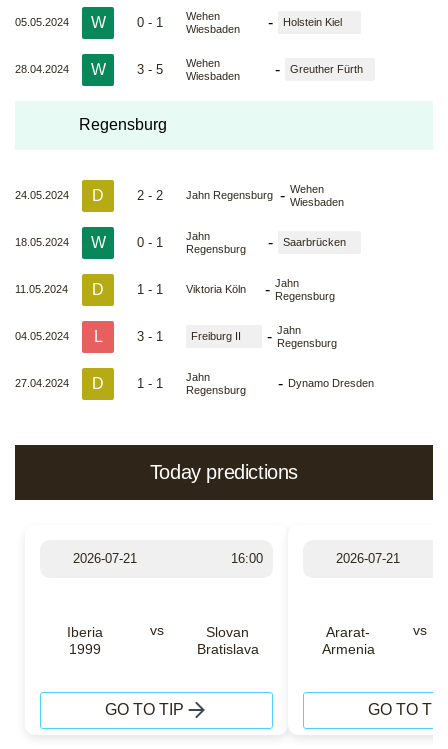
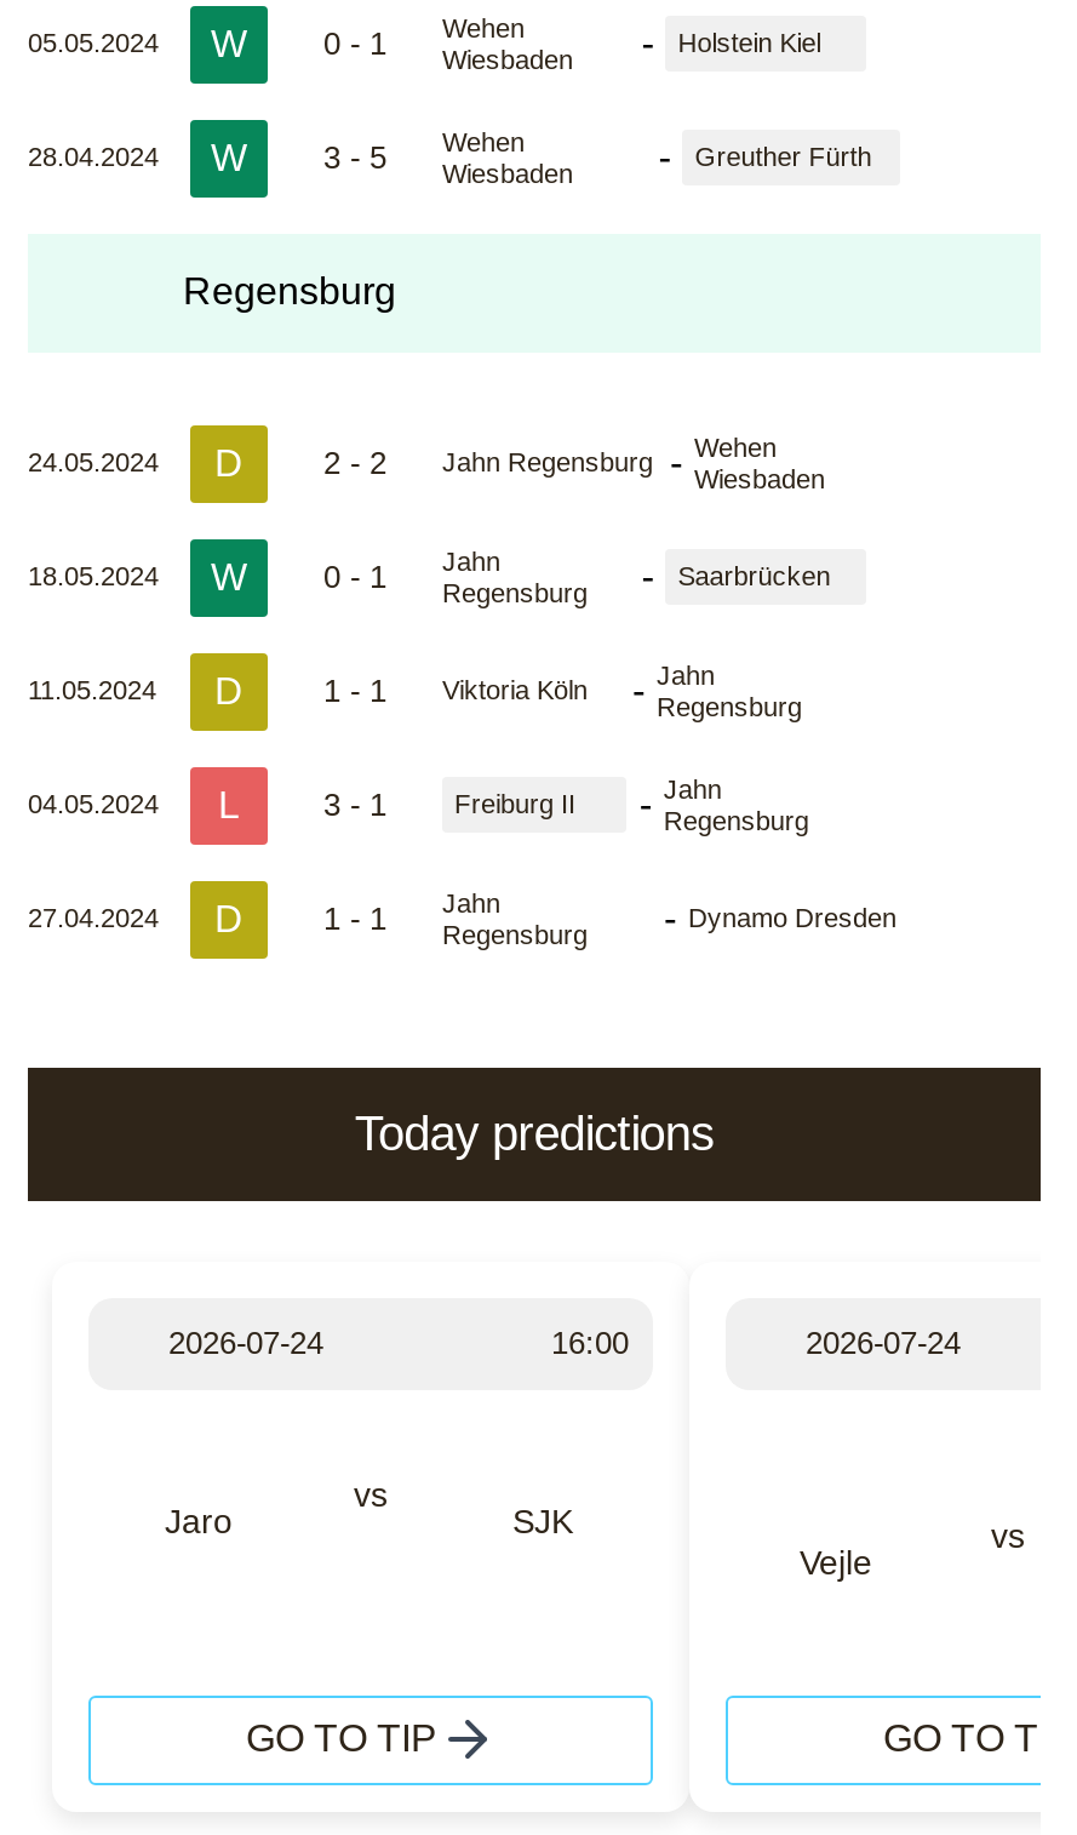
[73,551,137,566] 2026-07-21 -> [168,1324,323,1360] 2026-07-24
[336,551,400,566] 2026-07-21 -> [806,1324,961,1360] 2026-07-24
[67,624,103,657] Iberia | 1999 -> [165,1501,233,1540] Jaro
[196,624,258,657] Slovan | Bratislava -> [512,1501,573,1540] SJK
[322,624,375,657] Ararat- | Armenia -> [800,1542,872,1581] Vejle

